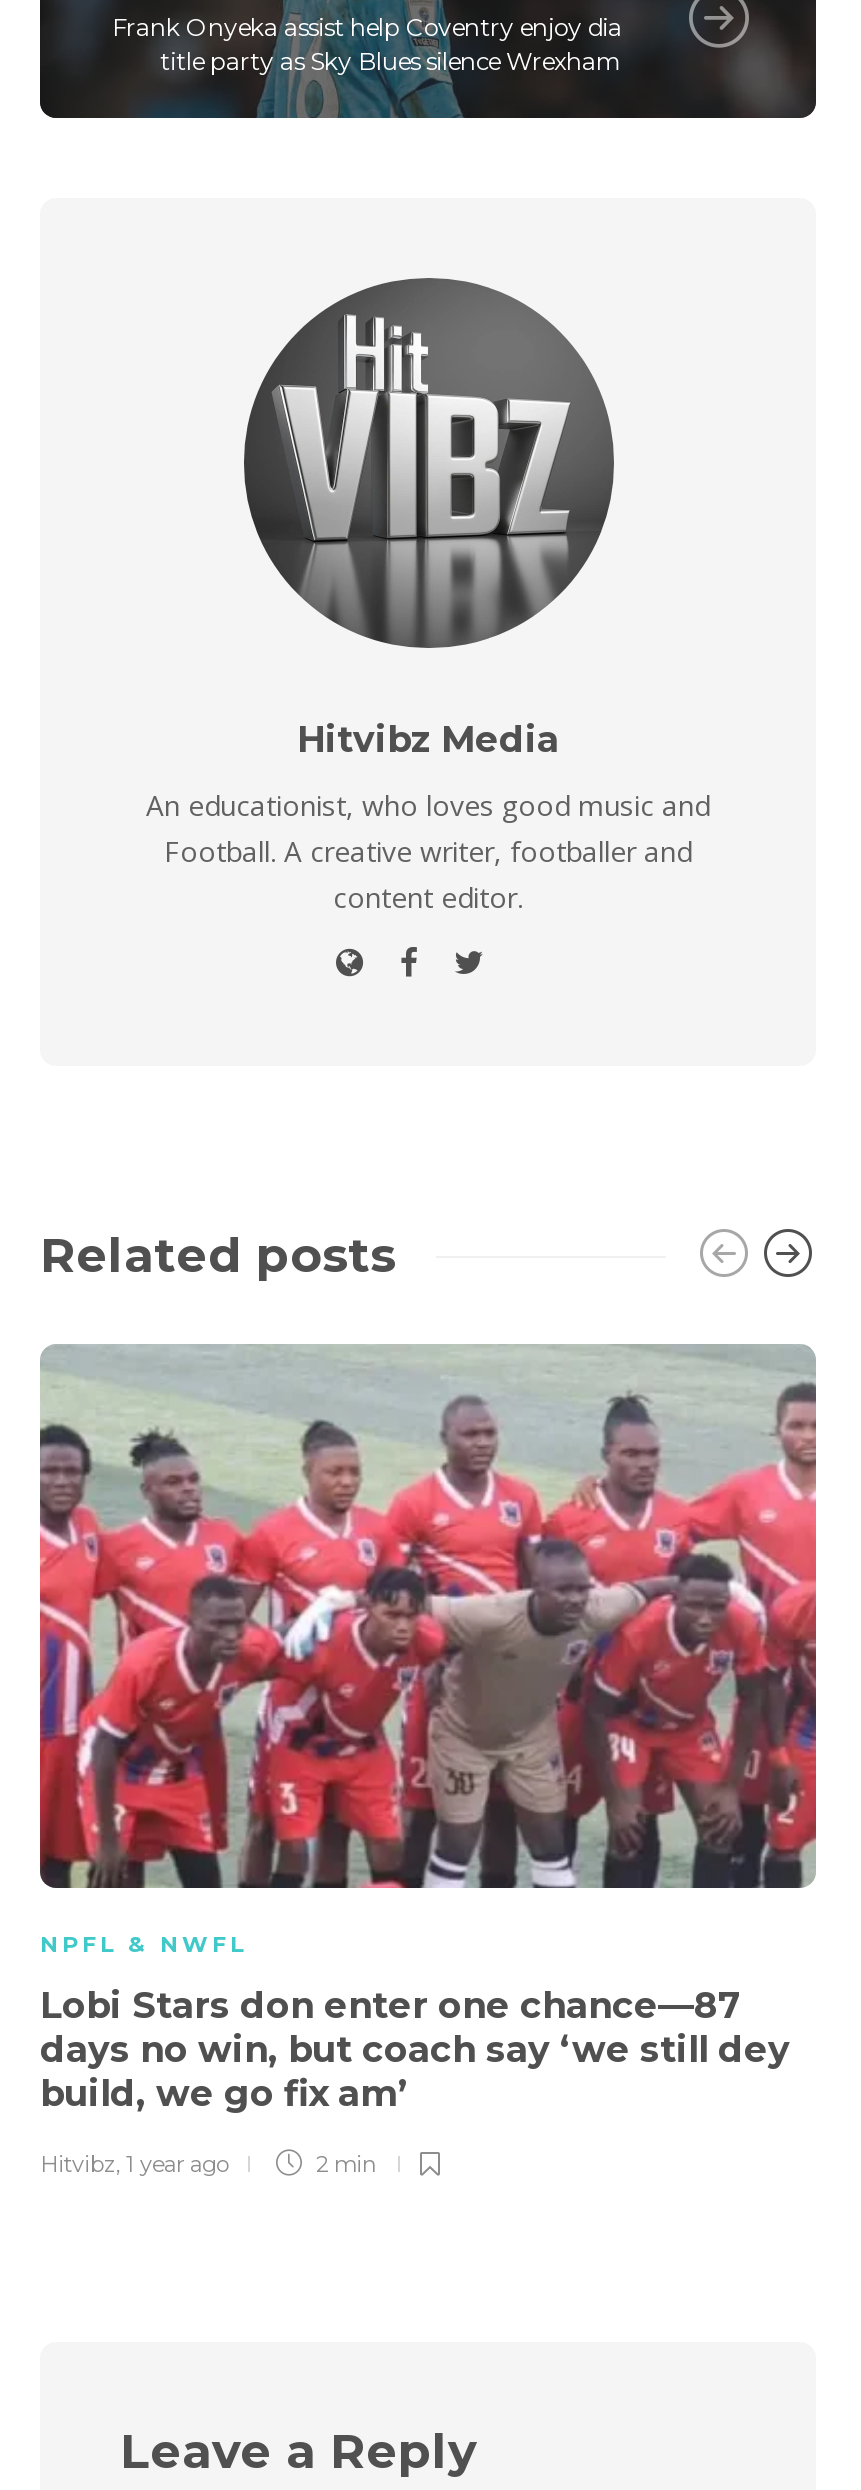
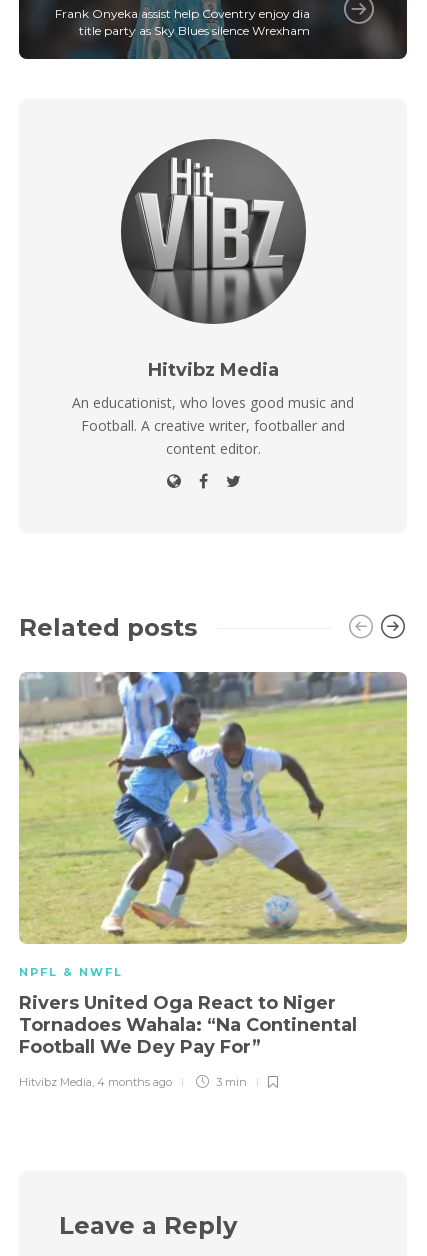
[38,1344,818,1890] [image] -> [18,671,408,945] [image]
[40,1984,790,2116] Lobi Stars don enter one chance—87 | days no win, but coach say ‘we still dey | build, we go fix am’ -> [19,992,357,1058] Rivers United Oga React to Niger | Tornadoes Wahala: “Na Continental | Football We Dey Pay For”
[40,2150,378,2178] Hitvibz, 1 year ago | 2 min -> [19,1075,247,1089] Hitvibz Media, 4 months ago | 3 min

